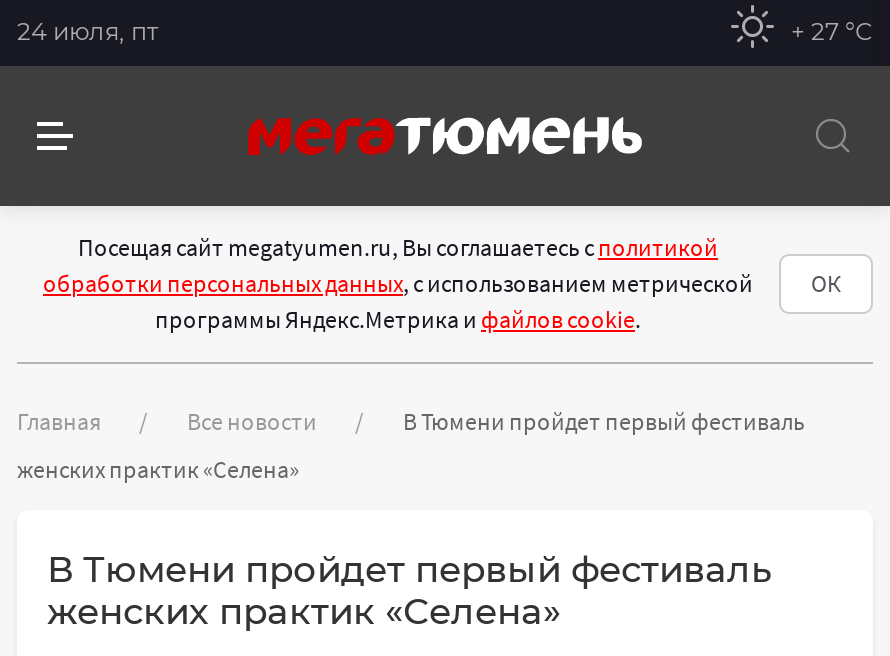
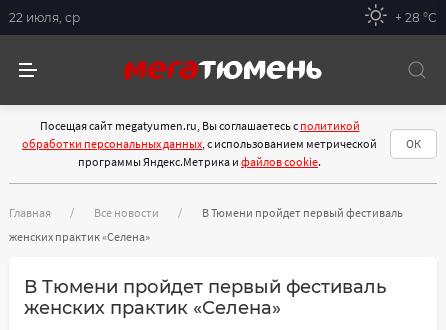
[17,15,159,45] 24 июля, пт -> [9,9,80,24] 22 июля, ср
[791,15,873,45] + 27 °С -> [395,9,437,24] + 28 °С

